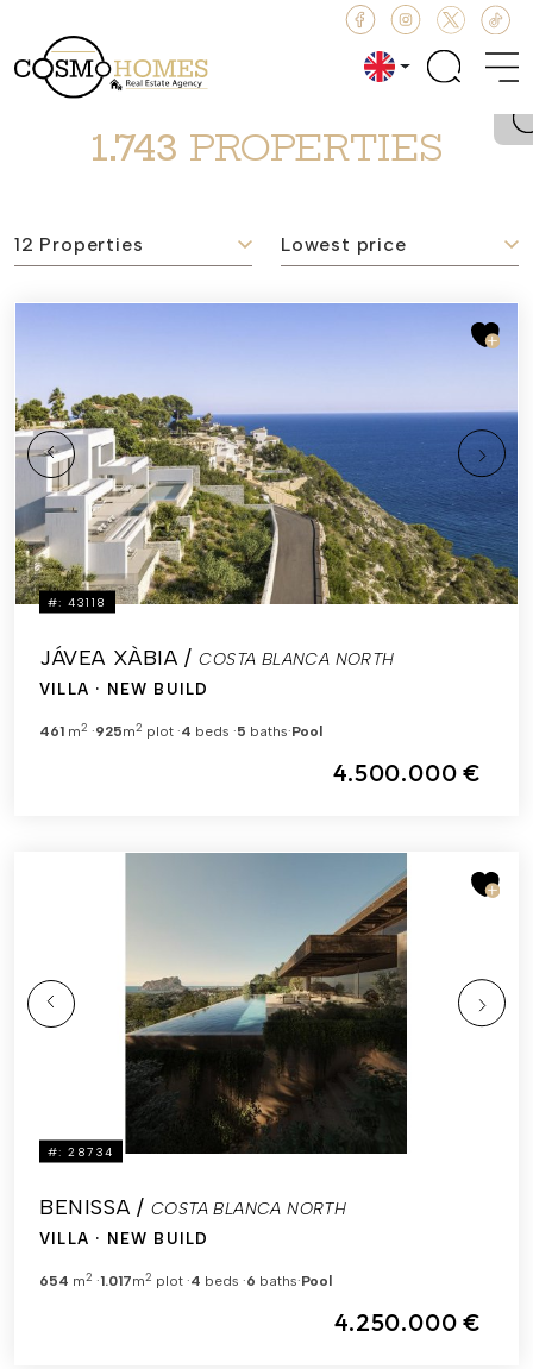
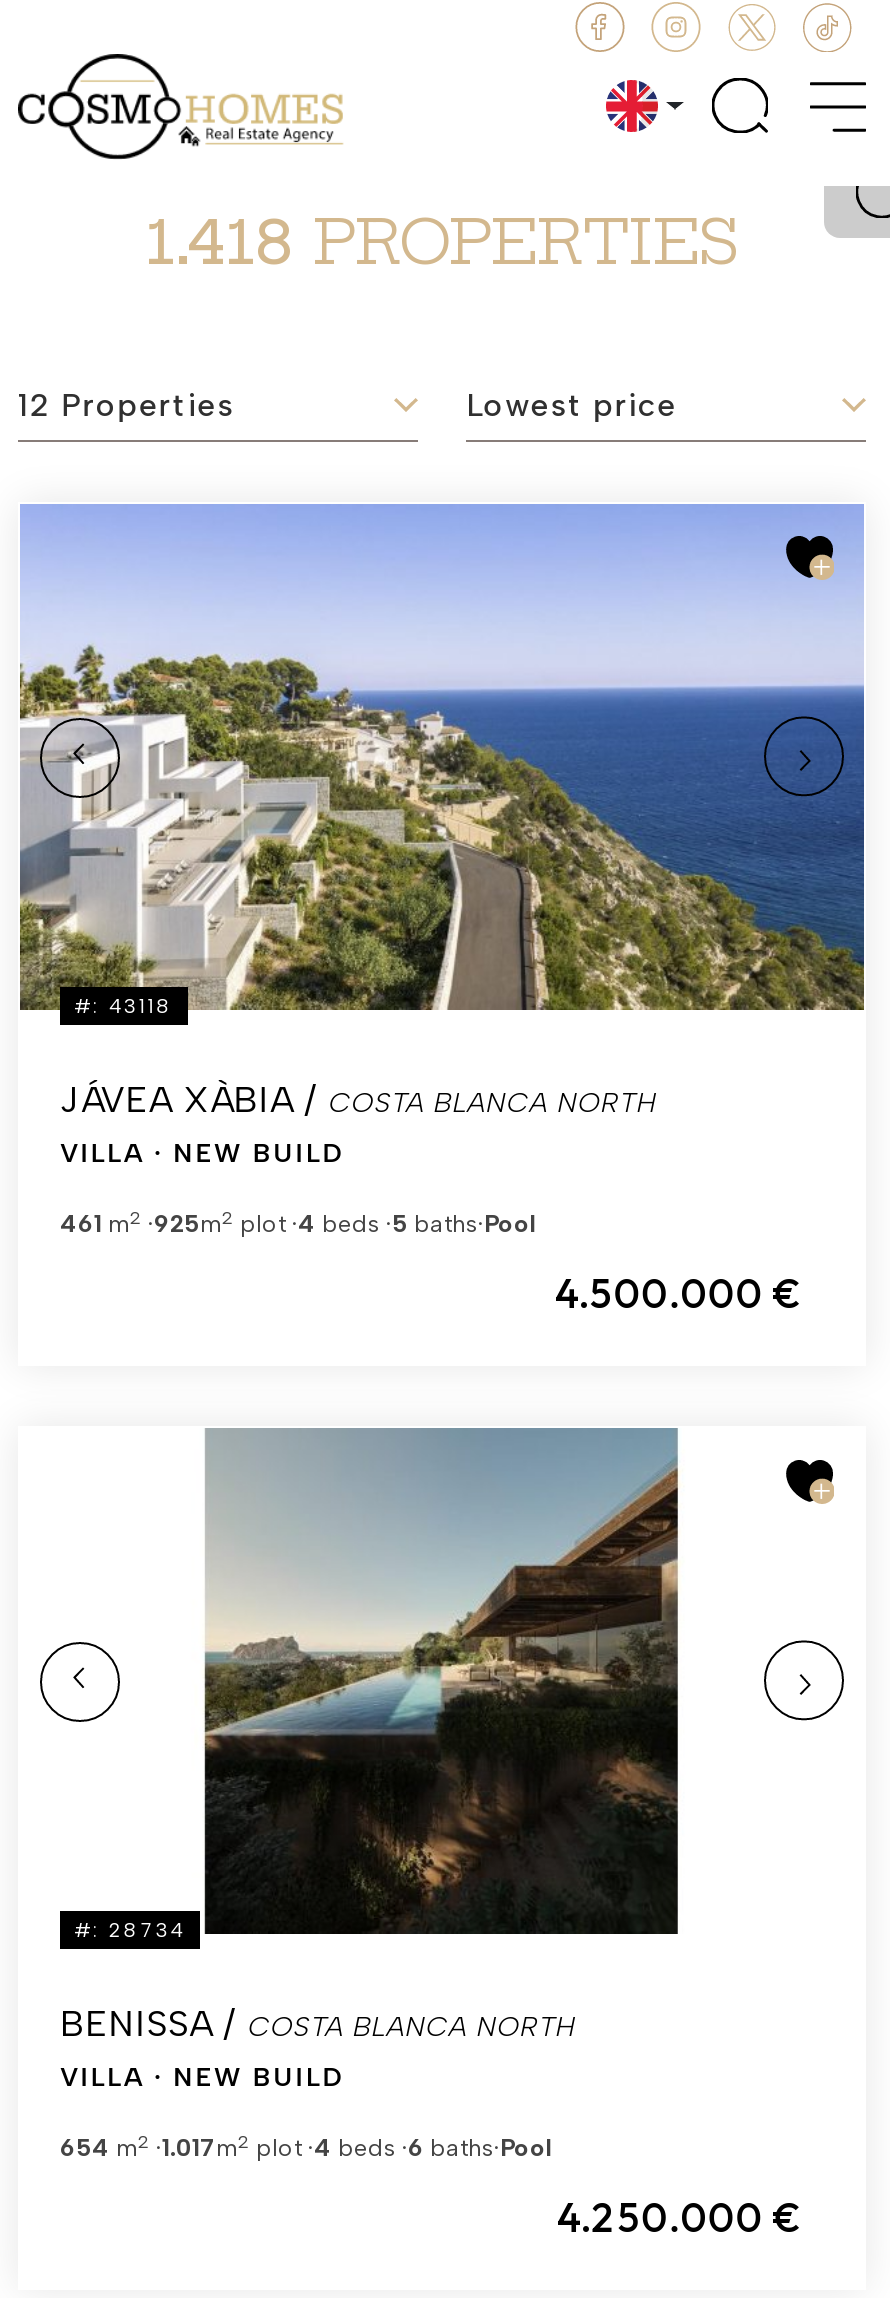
[90,125,443,170] 1.743 PROPERTIES -> [145,204,739,280] 1.418 PROPERTIES

